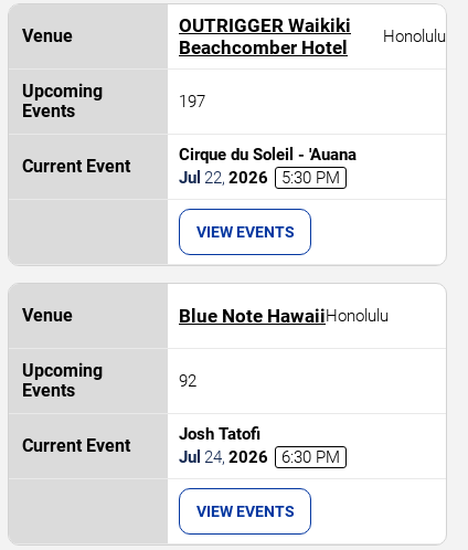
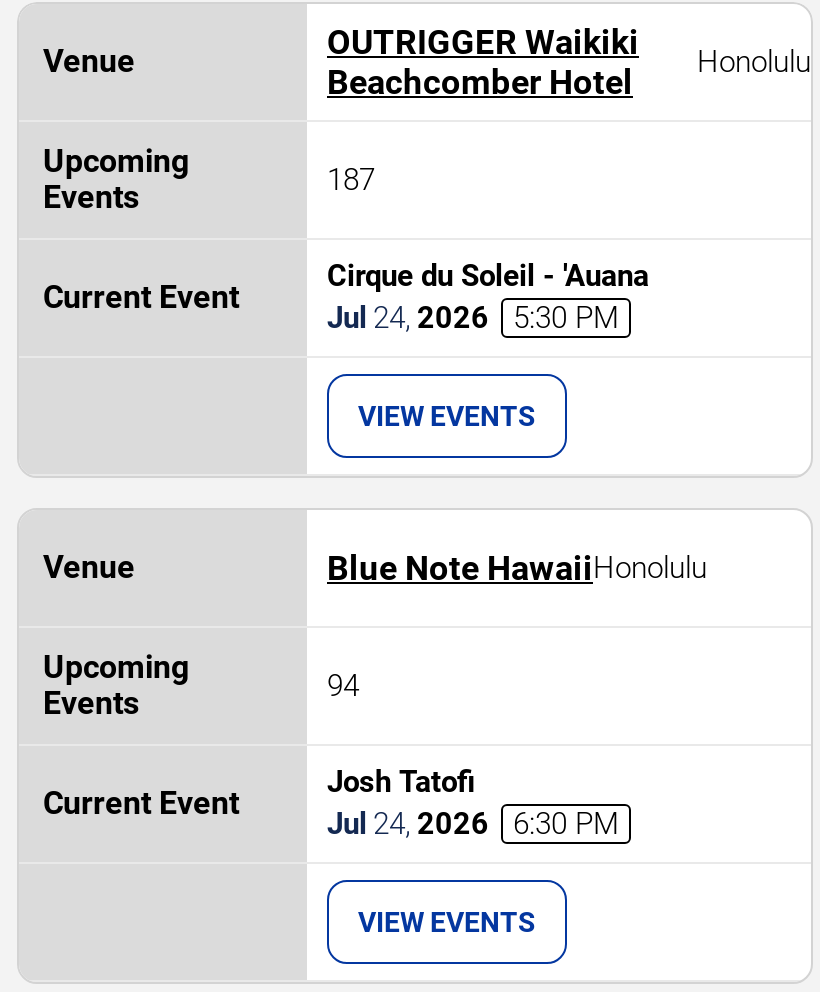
[179,92,205,112] 197 -> [327,163,375,199] 187
[179,168,340,188] Jul 22, 2026 5:30 PM -> [327,301,619,337] Jul 24, 2026 5:30 PM
[179,371,196,391] 92 -> [327,669,359,705] 94

